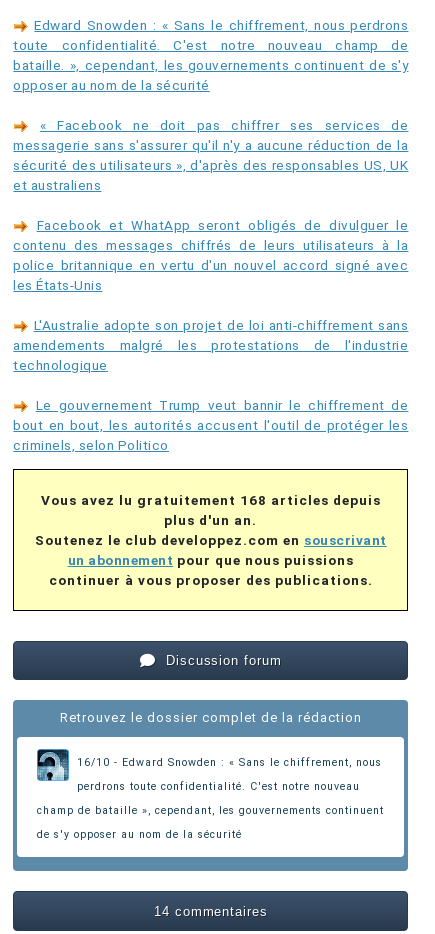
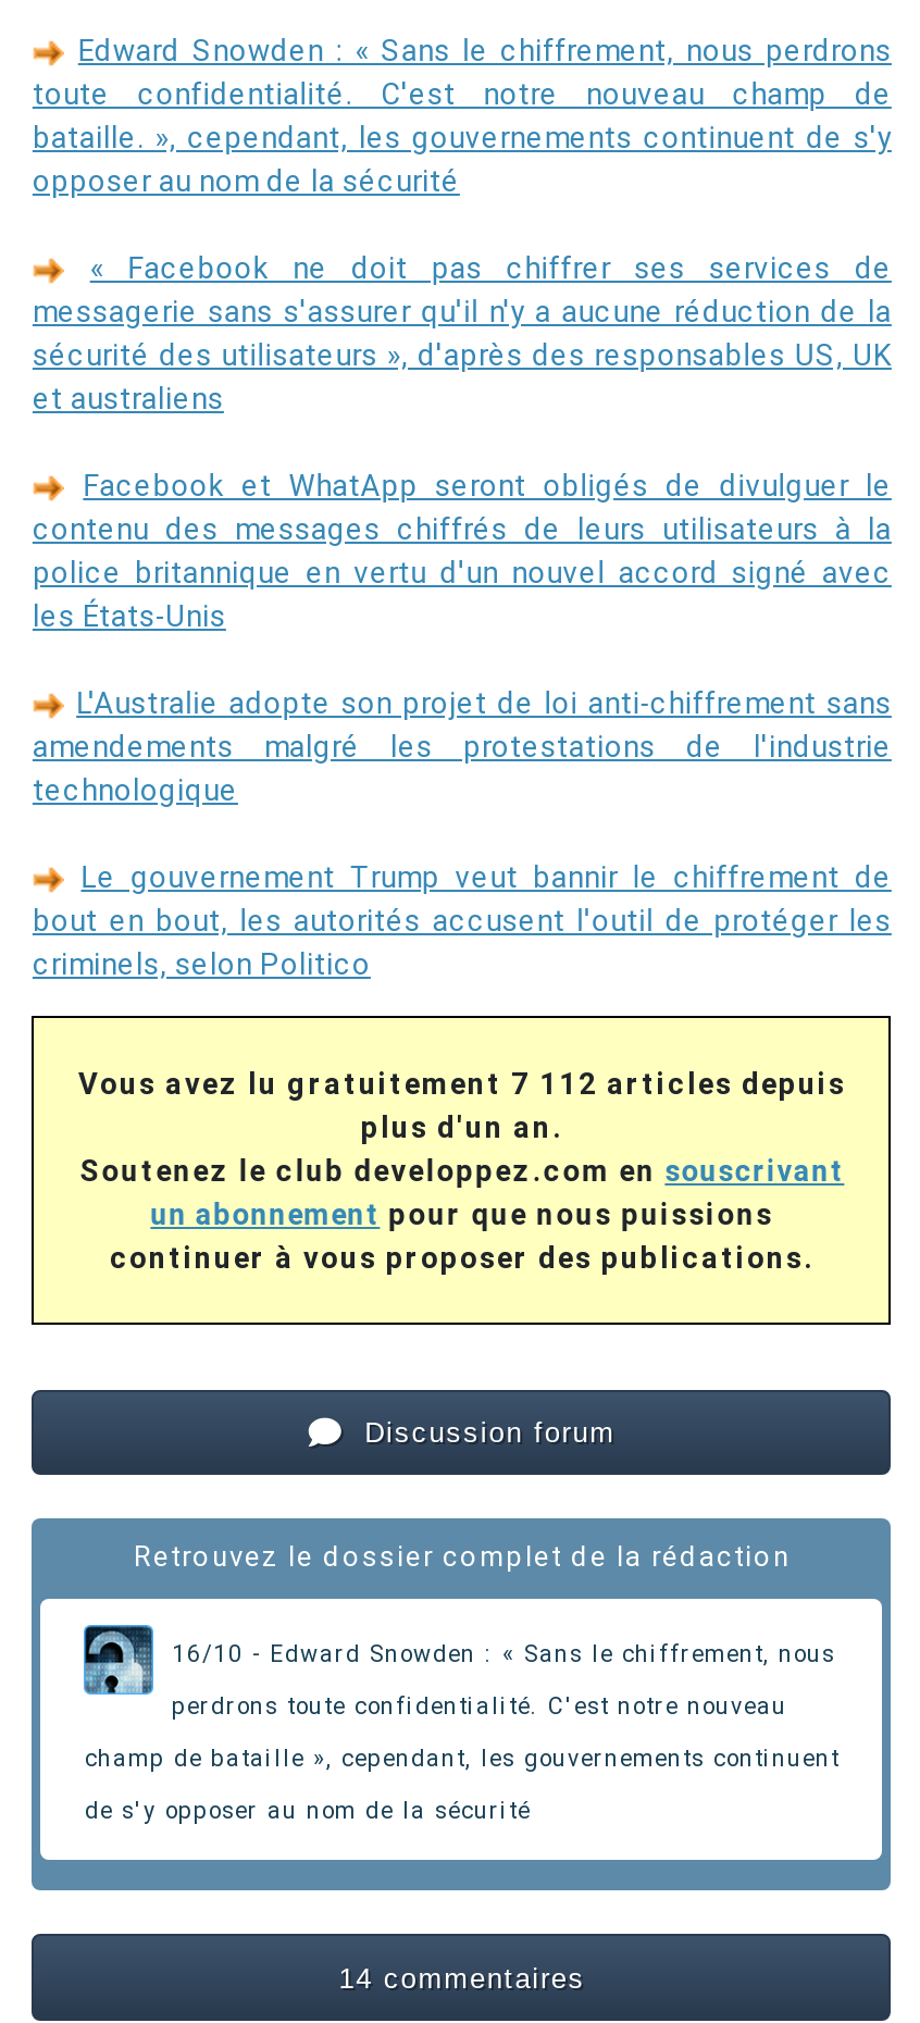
[41,492,381,508] Vous avez lu gratuitement 168 articles depuis -> [78,1066,846,1101] Vous avez lu gratuitement 7 112 articles depuis

